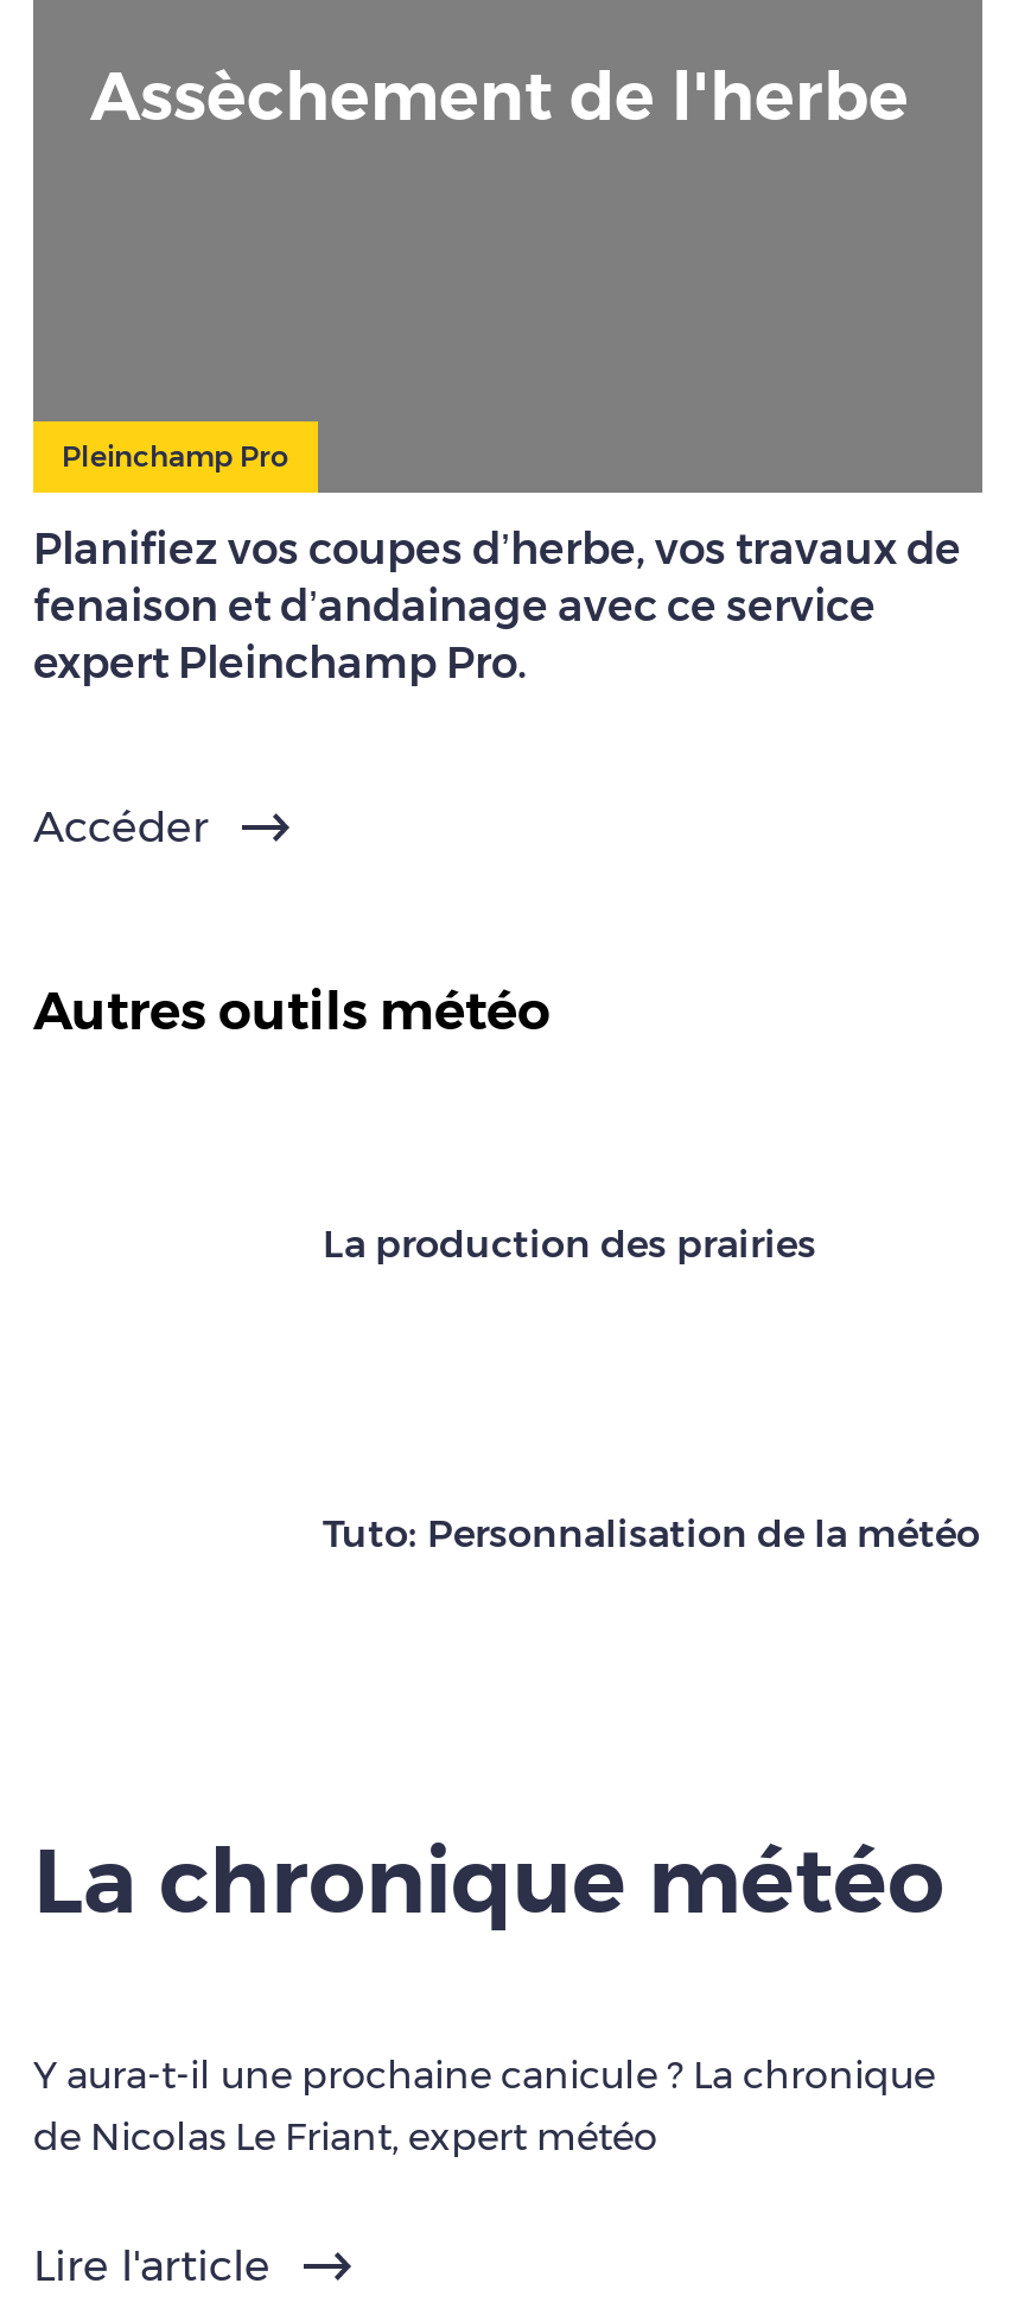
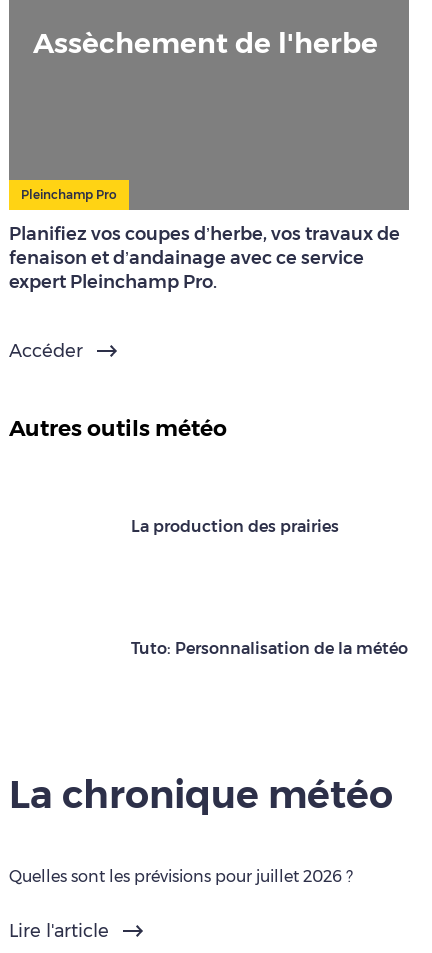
[33,2053,935,2159] Y aura-t-il une prochaine canicule ? La chronique | de Nicolas Le Friant, expert météo -> [9,867,353,886] Quelles sont les prévisions pour juillet 2026 ?

